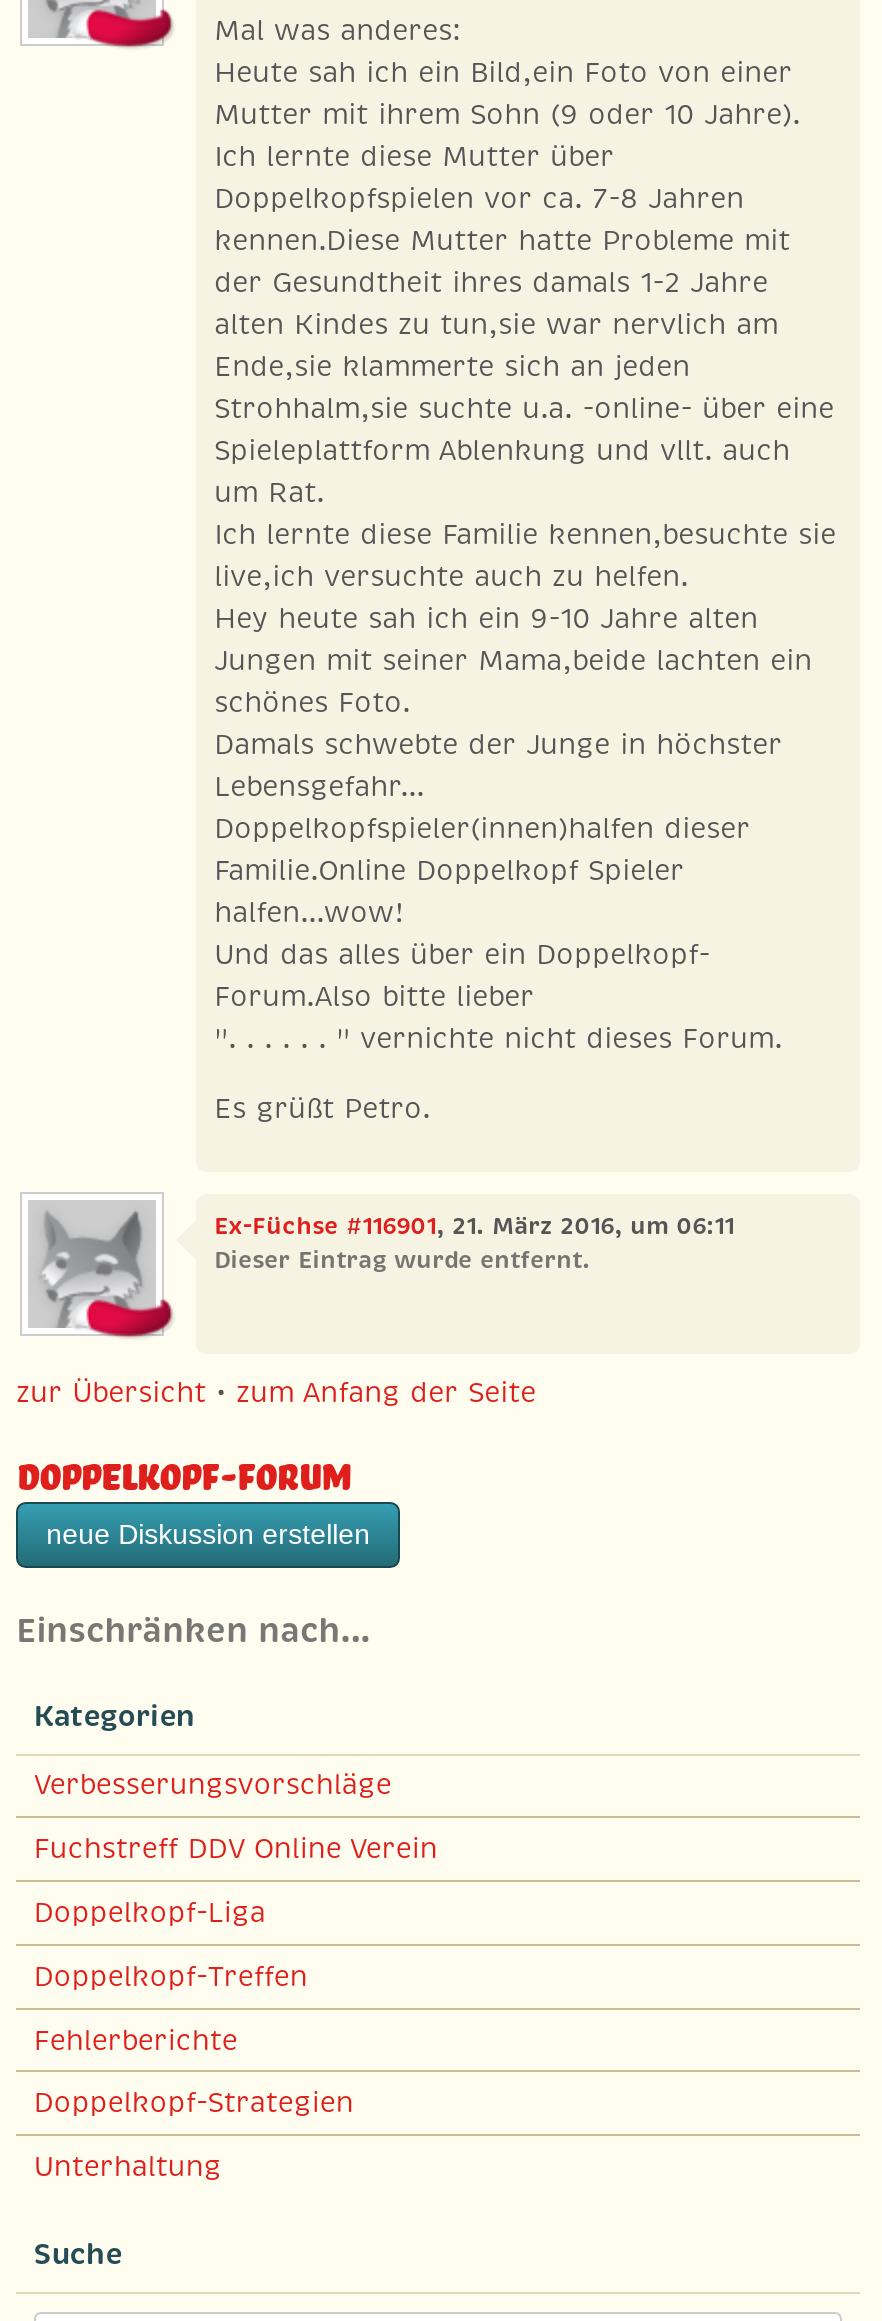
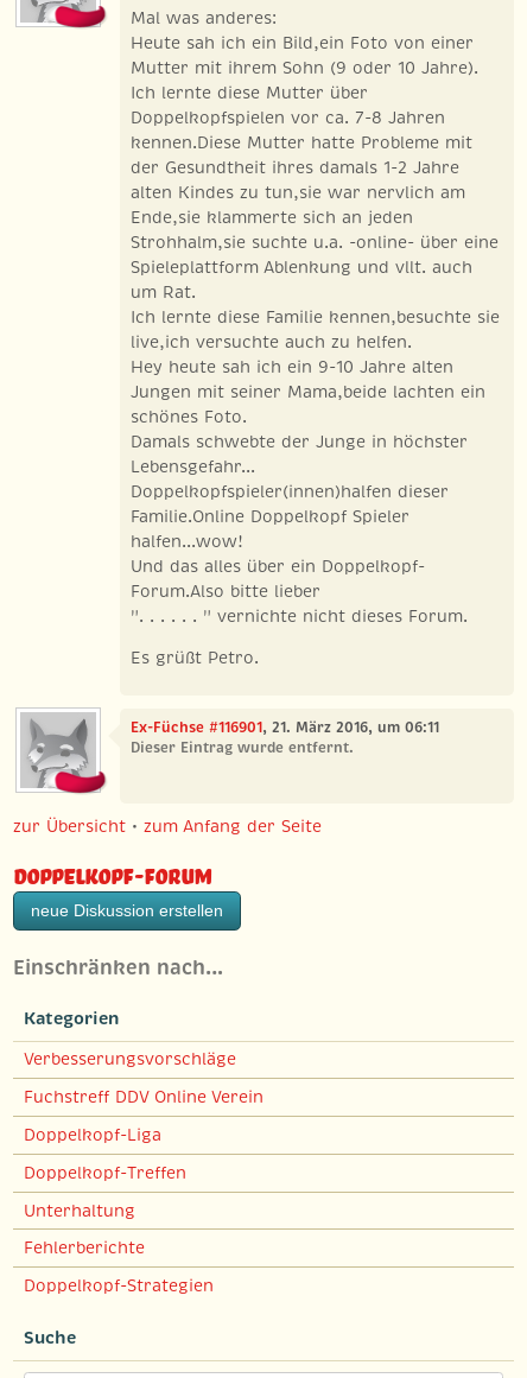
moved [34,2021,354,2121] -> [24,1237,214,1296]: Fehlerberichte | Doppelkopf-Strategien
moved [34,2148,222,2184] -> [24,1199,135,1221]: Unterhaltung

